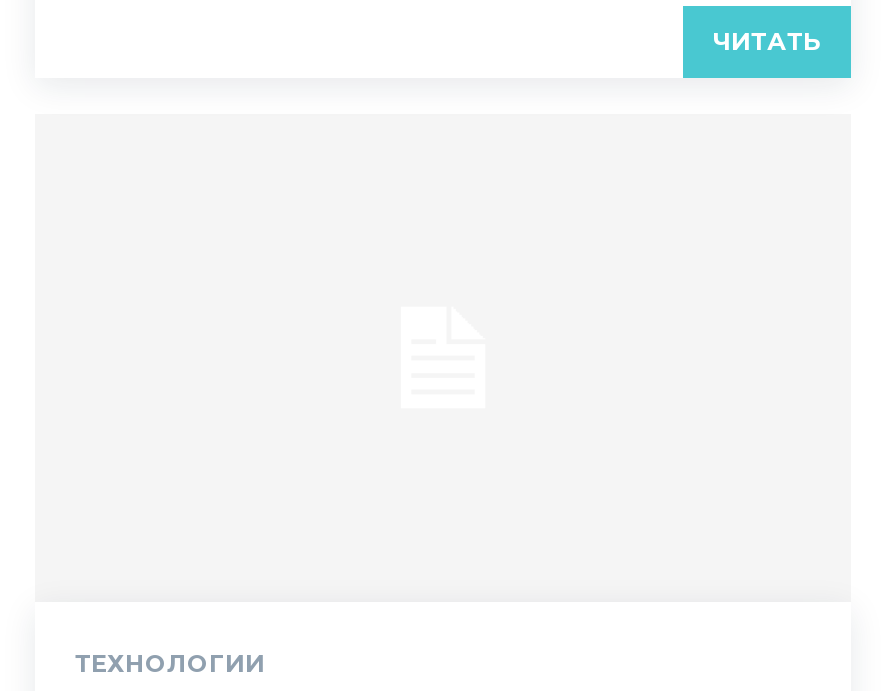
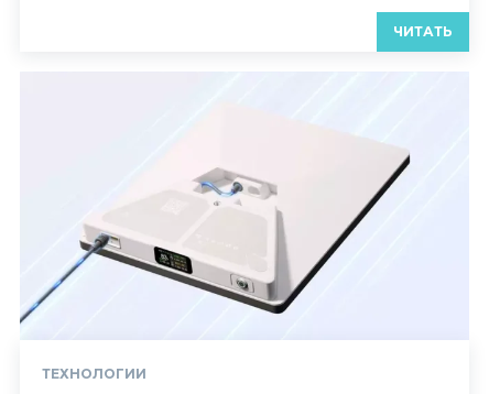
none -> [19,153,412,325] [image]

